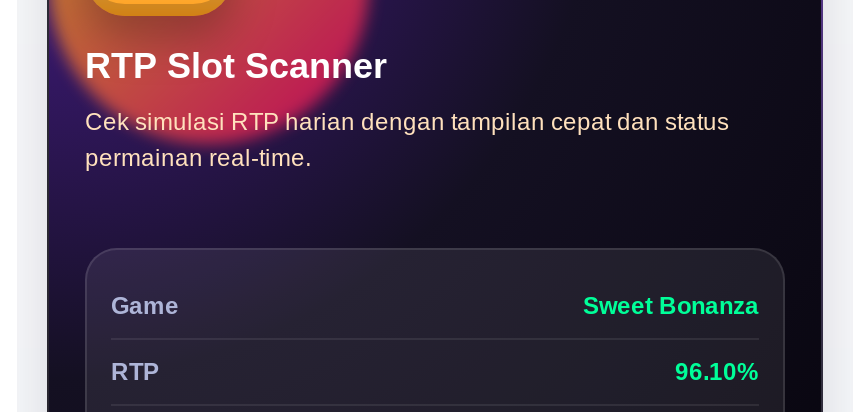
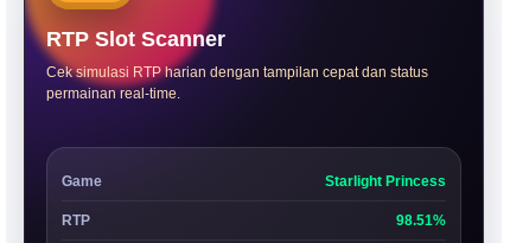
[583,292,759,320] Sweet Bonanza -> [325,173,446,190] Starlight Princess
[675,358,759,386] 96.10% -> [396,212,446,229] 98.51%

